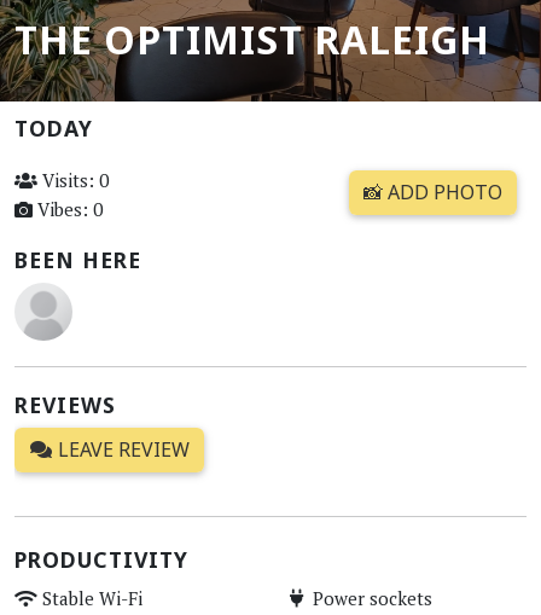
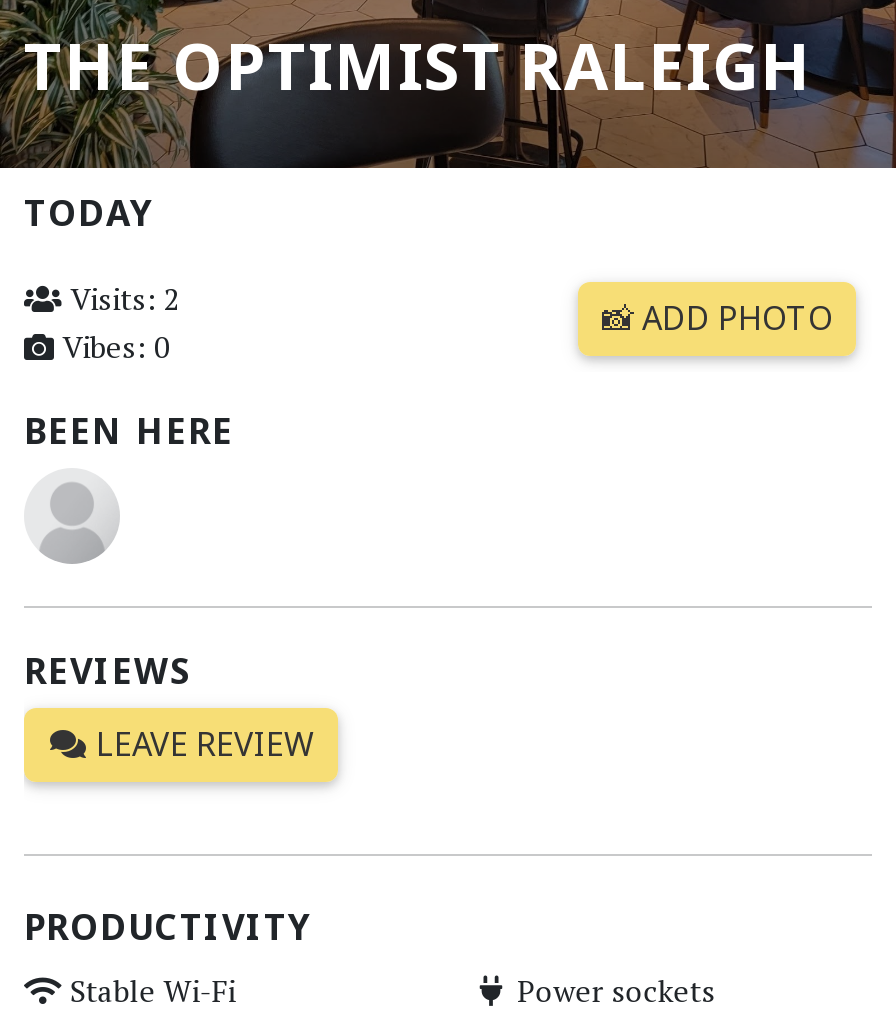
[37,167,109,192] Visits: 0 -> [62,277,180,317] Visits: 2

